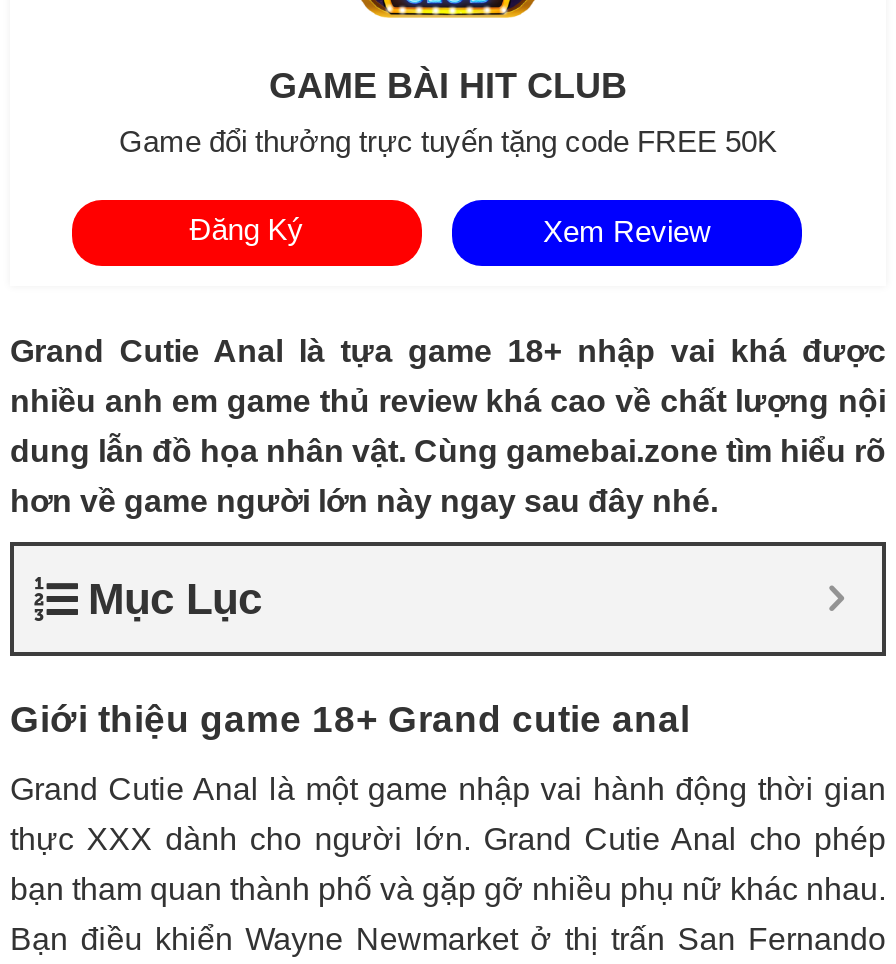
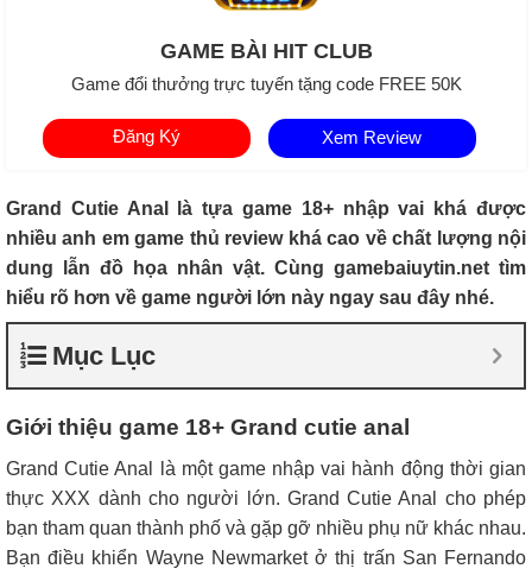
[10,434,886,468] dung lẫn đồ họa nhân vật. Cùng gamebai.zone tìm hiểu rõ -> [6,258,526,278] dung lẫn đồ họa nhân vật. Cùng gamebaiuytin.net tìm
[10,484,718,518] hơn về game người lớn này ngay sau đây nhé. -> [6,287,494,308] hiểu rõ hơn về game người lớn này ngay sau đây nhé.

